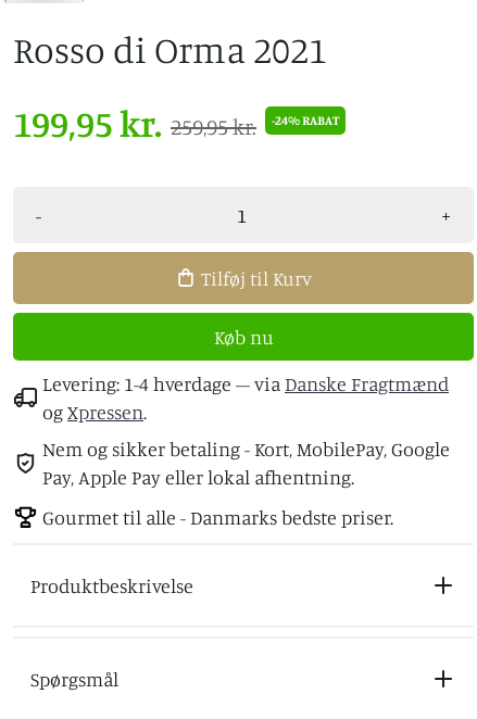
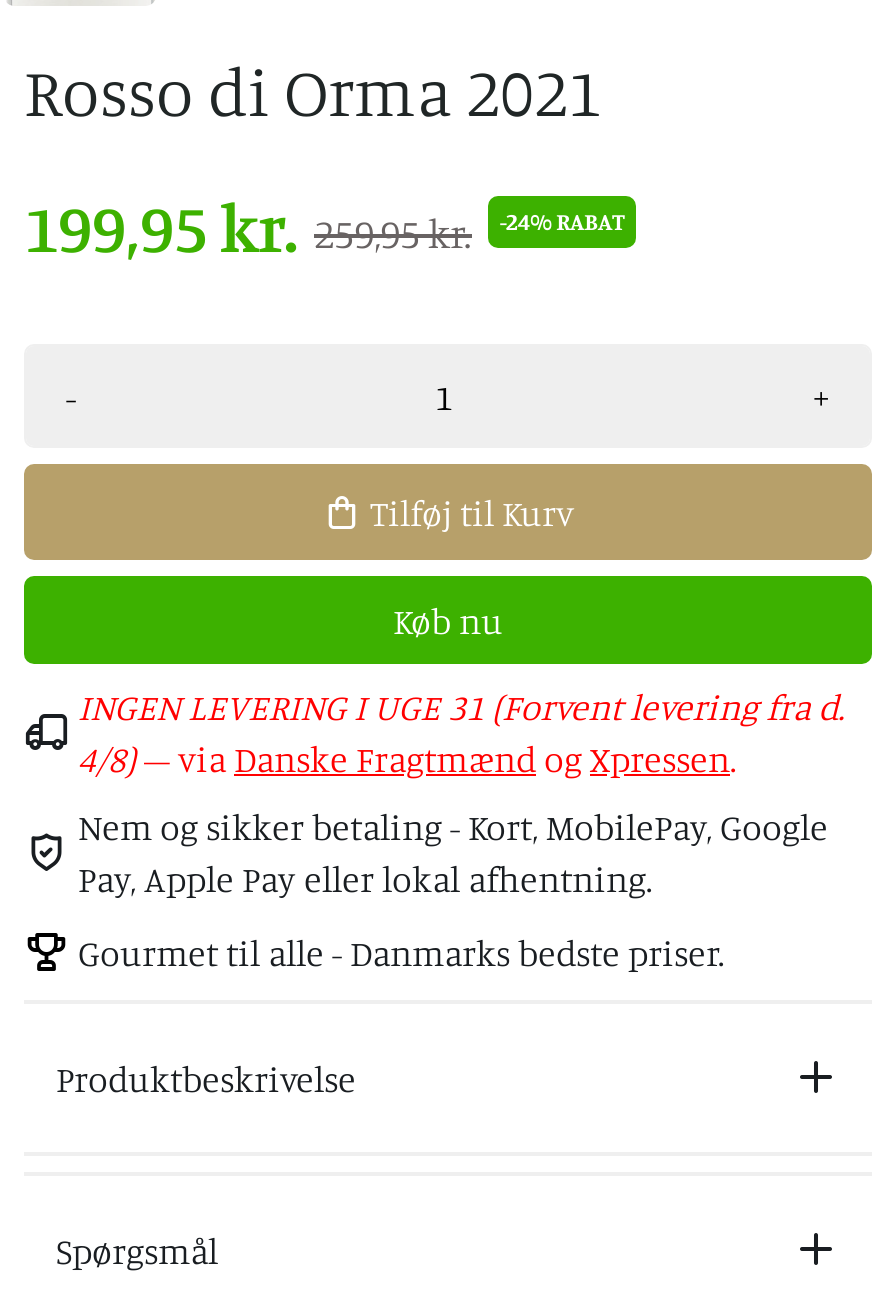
[42,372,449,424] Levering: 1-4 hverdage – via Danske Fragtmænd | og Xpressen. -> [78,684,844,780] INGEN LEVERING I UGE 31 (Forvent levering fra d. | 4/8)– via Danske Fragtmænd og Xpressen.

